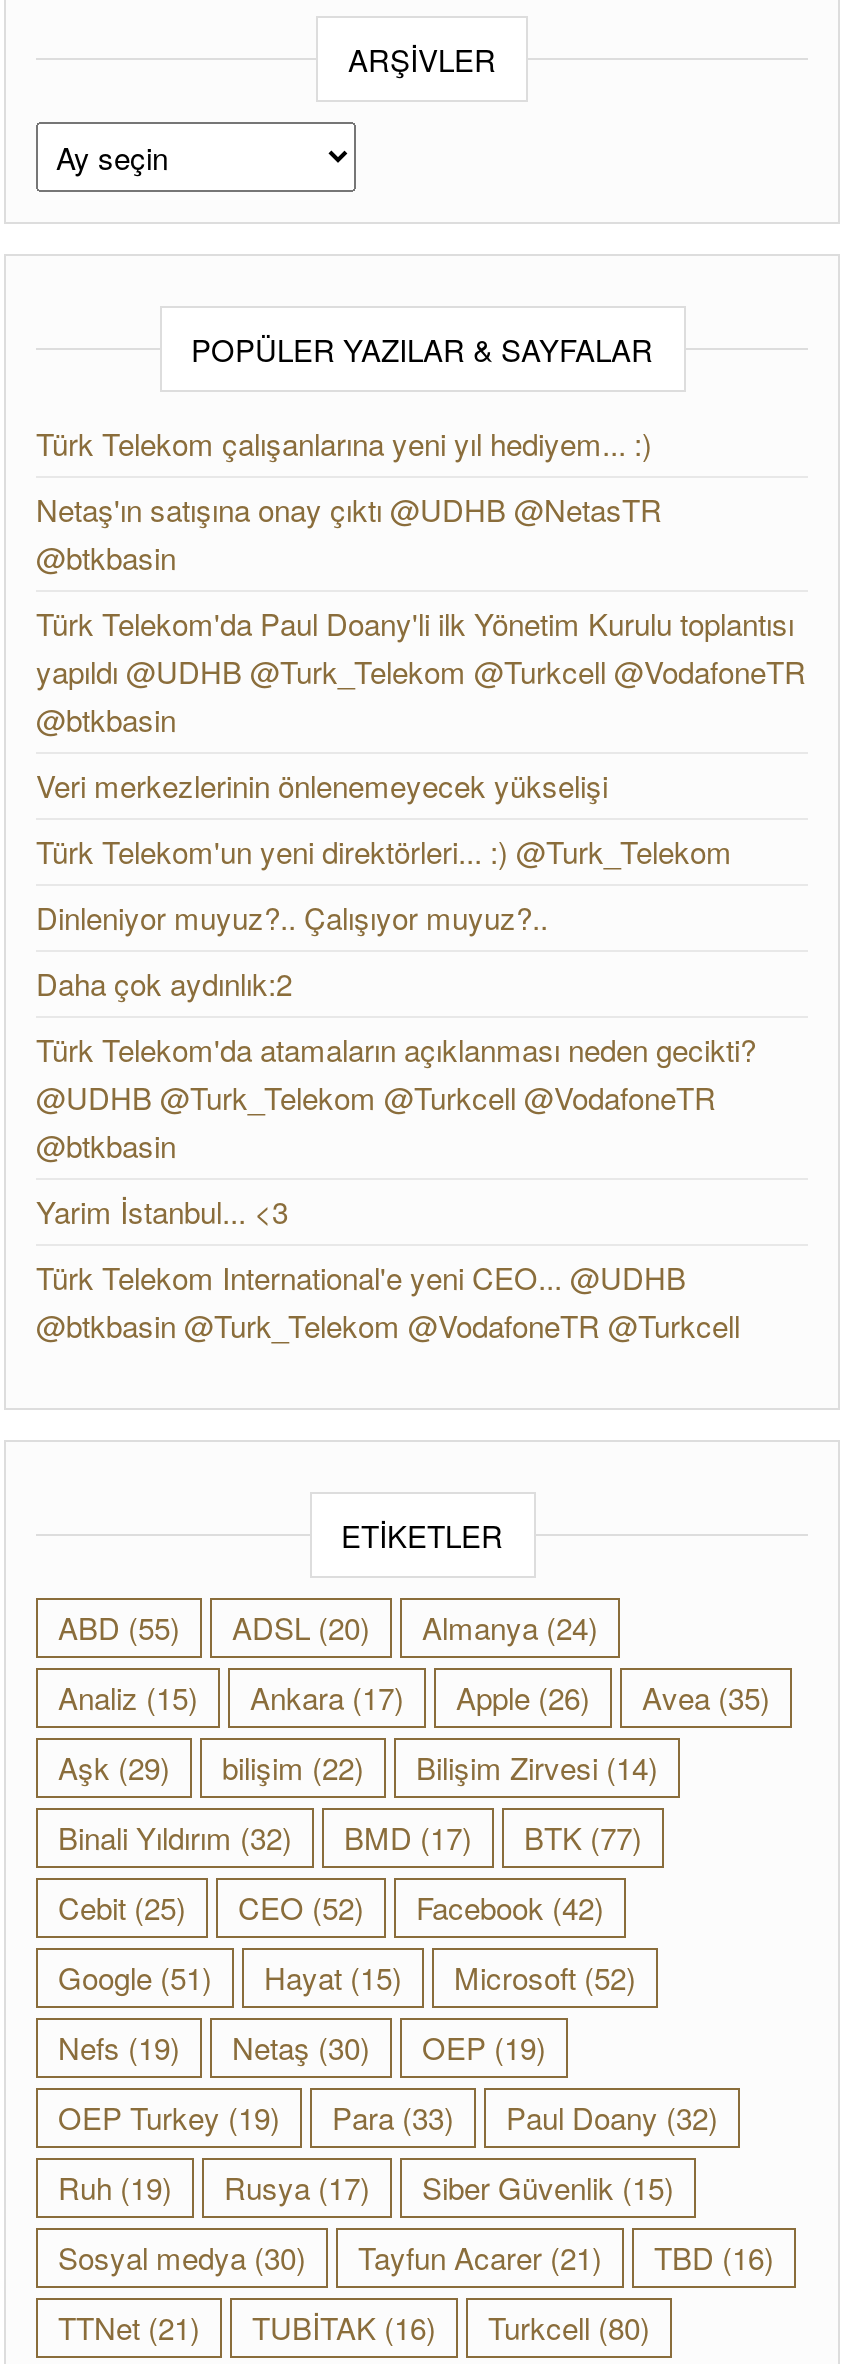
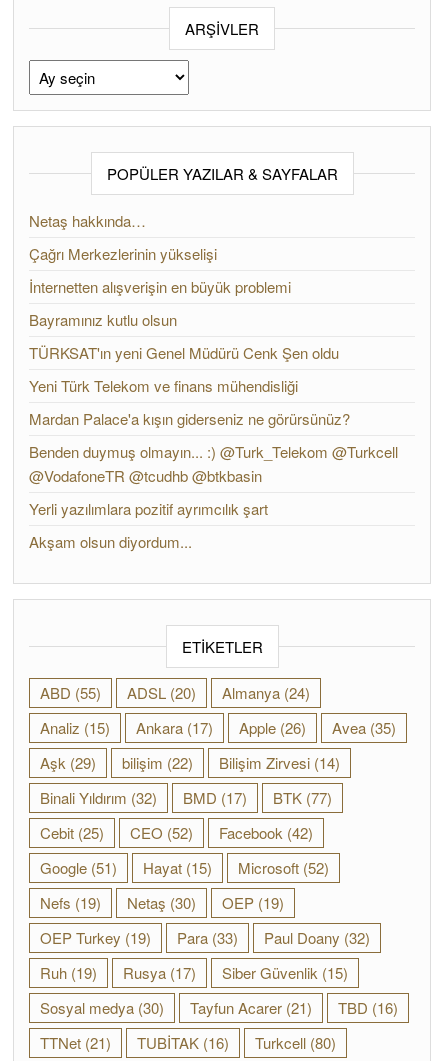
[36,422,652,464] Türk Telekom çalışanlarına yeni yıl hediyem... :) -> [29,210,146,231] Netaş hakkında…
[36,488,662,578] Netaş'ın satışına onay çıktı @UDHB @NetasTR | @btkbasin -> [29,243,217,264] Çağrı Merkezlerinin yükselişi
[36,602,806,740] Türk Telekom'da Paul Doany'li ilk Yönetim Kurulu toplantısı | yapıldı @UDHB @Turk_Telekom @Turkcell @VodafoneTR | @btkbasin -> [29,276,291,297] İnternetten alışverişin en büyük problemi
[36,764,608,806] Veri merkezlerinin önlenemeyecek yükselişi -> [29,309,177,330] Bayramınız kutlu olsun
[36,830,732,872] Türk Telekom'un yeni direktörleri... :) @Turk_Telekom -> [29,342,339,363] TÜRKSAT'ın yeni Genel Müdürü Cenk Şen oldu
[36,896,556,938] Dinleniyor muyuz?.. Çalışıyor muyuz?.. -> [29,375,298,396] Yeni Türk Telekom ve finans mühendisliği
[36,962,292,1004] Daha çok aydınlık:2 -> [29,408,350,429] Mardan Palace'a kışın giderseniz ne görürsünüz?
[36,1028,756,1166] Türk Telekom'da atamaların açıklanması neden gecikti? | @UDHB @Turk_Telekom @Turkcell @VodafoneTR | @btkbasin -> [29,441,398,486] Benden duymuş olmayın... :) @Turk_Telekom @Turkcell | @VodafoneTR @tcudhb @btkbasin
[36,1190,288,1232] Yarim İstanbul... <3 -> [29,498,268,519] Yerli yazılımlara pozitif ayrımcılık şart
[36,1256,740,1346] Türk Telekom International'e yeni CEO... @UDHB | @btkbasin @Turk_Telekom @VodafoneTR @Turkcell -> [29,531,192,552] Akşam olsun diyordum...

